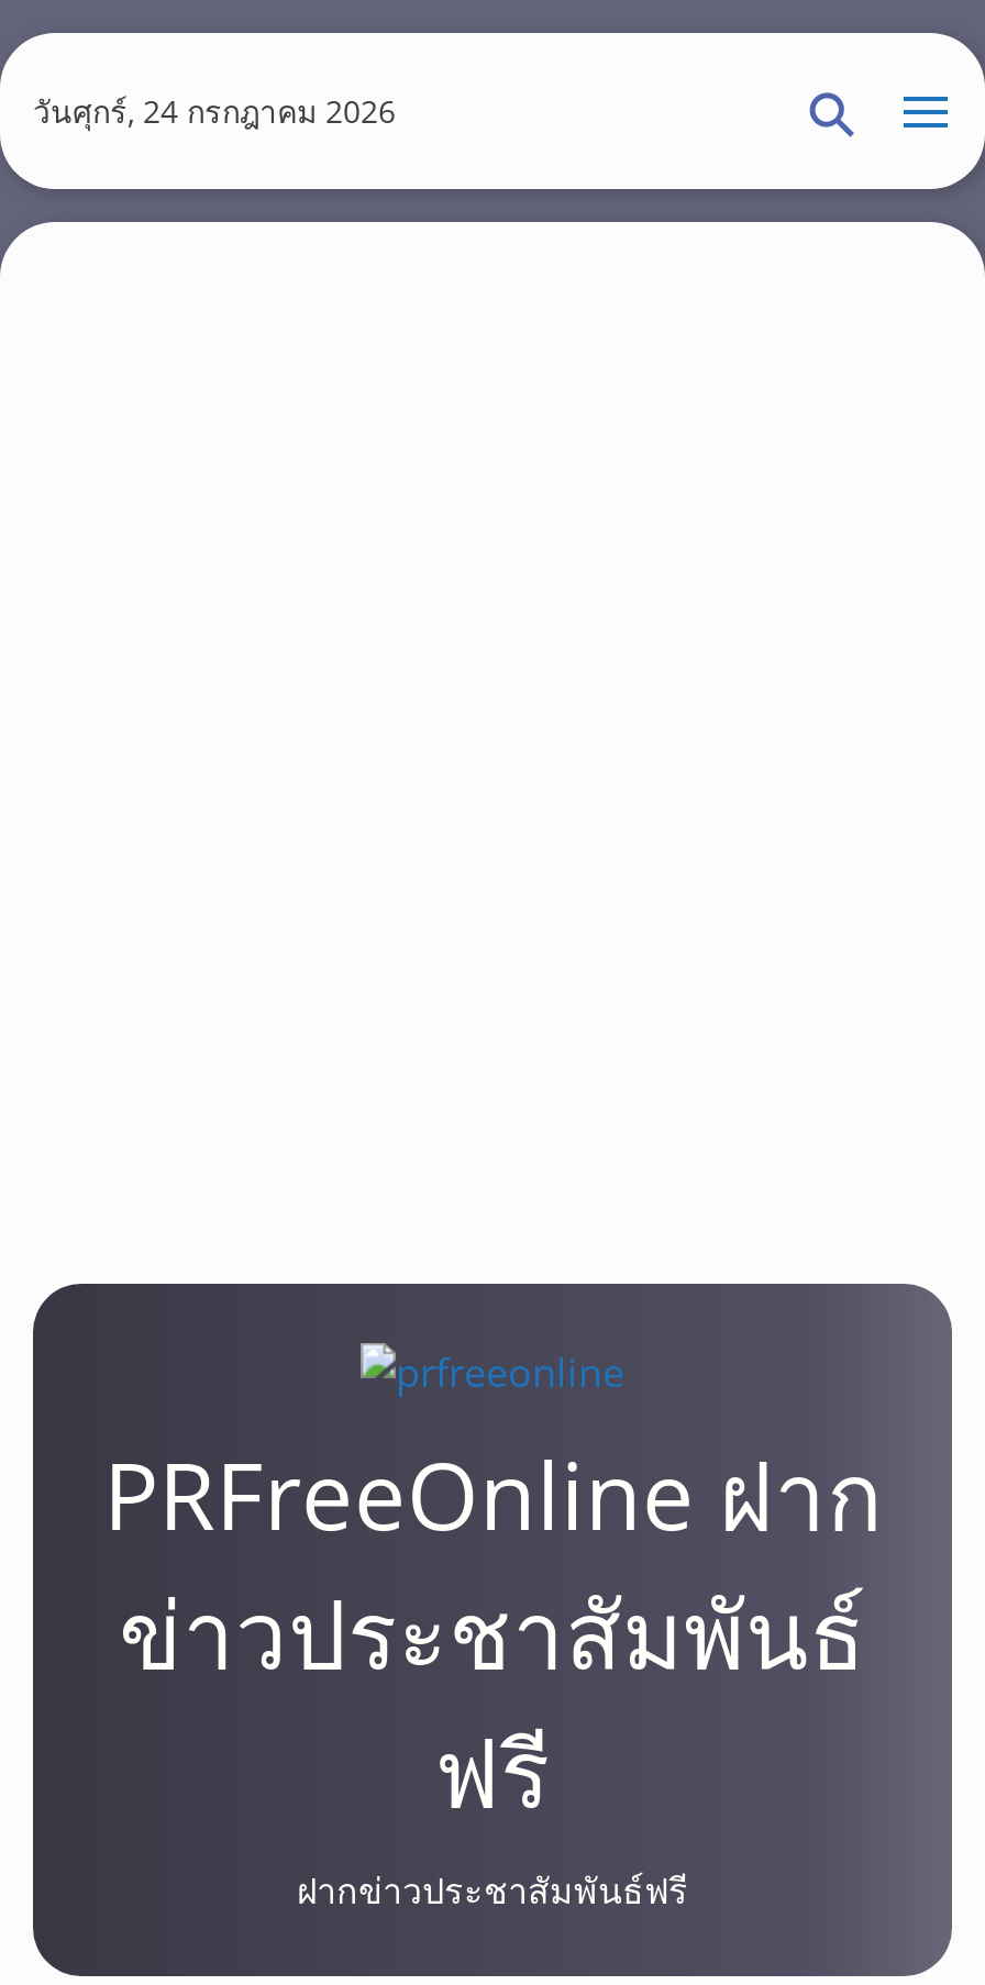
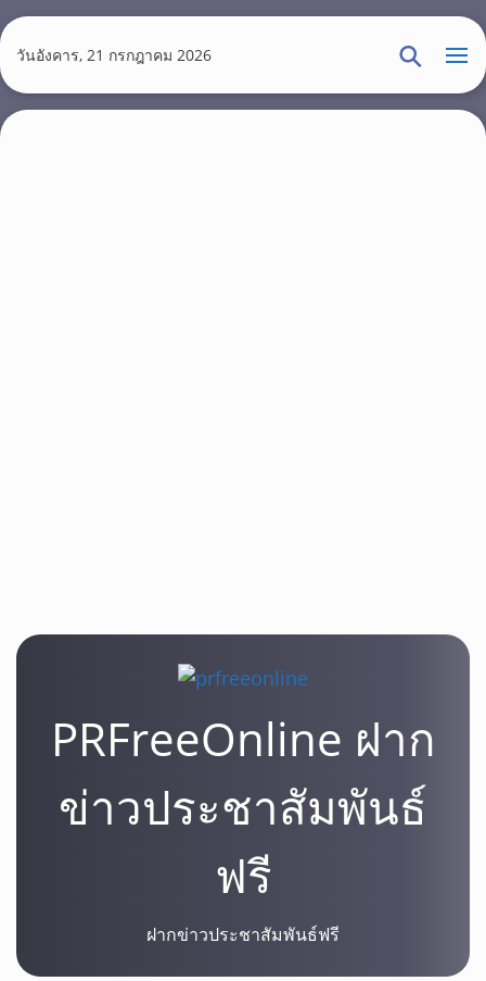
[33,90,396,132] วันศุกร์, 24 กรกฎาคม 2026 -> [16,45,212,65] วันอังคาร, 21 กรกฎาคม 2026

